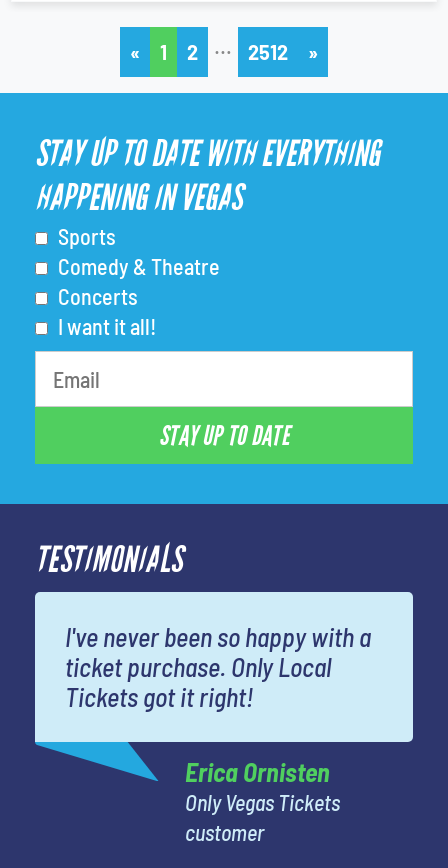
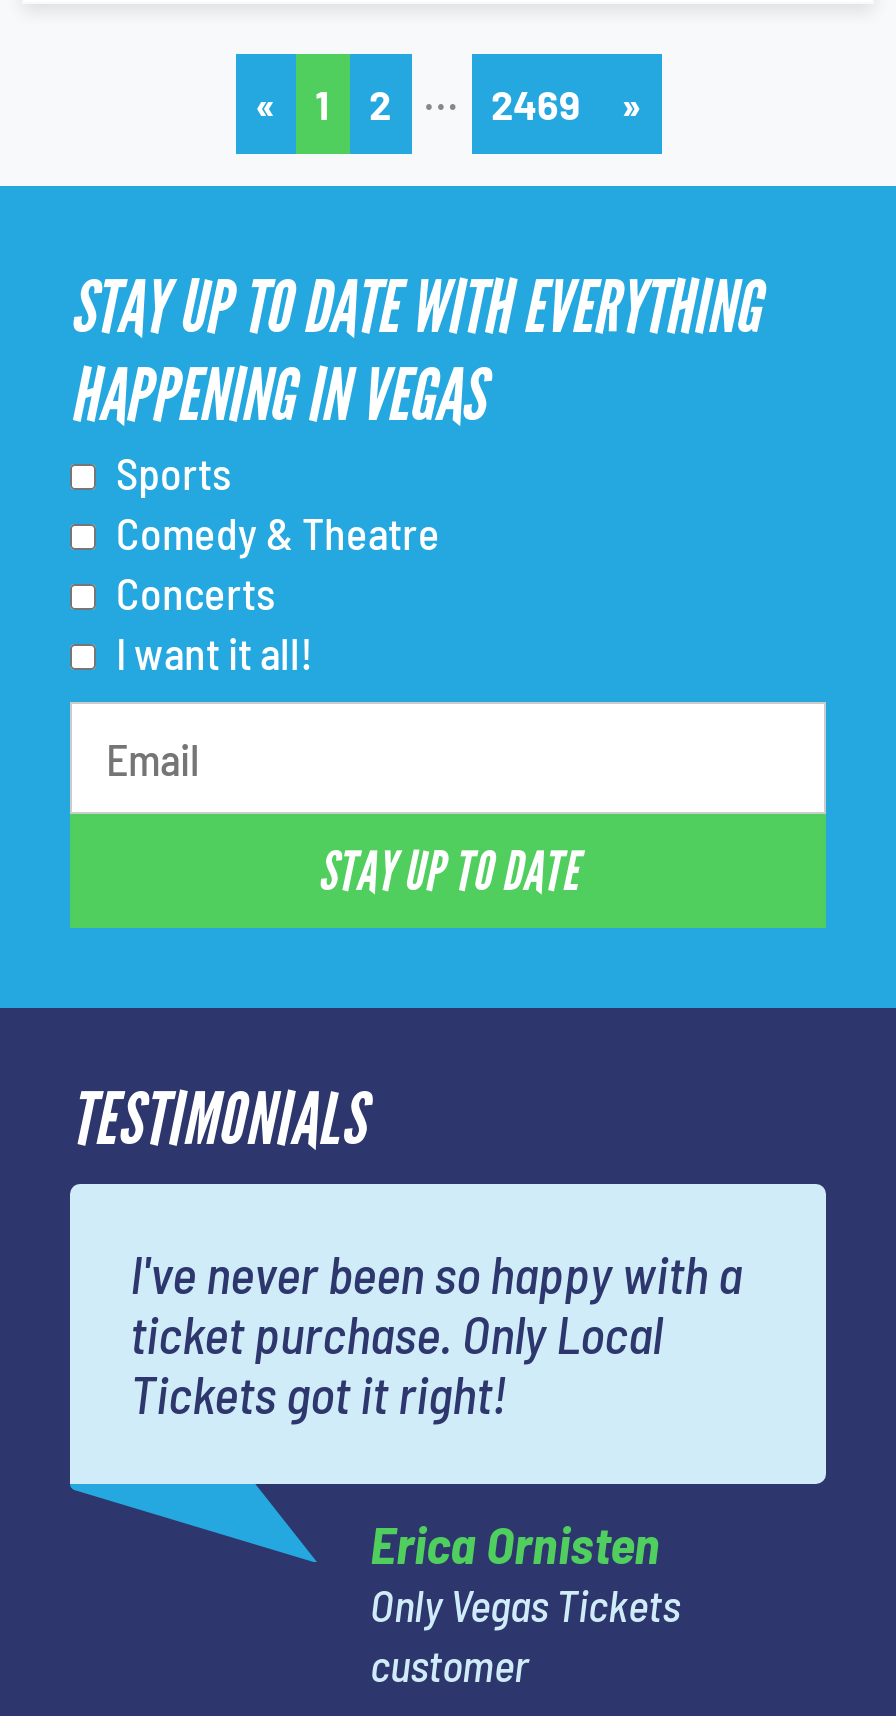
[248,40,288,64] 2512 -> [491,80,581,128] 2469

